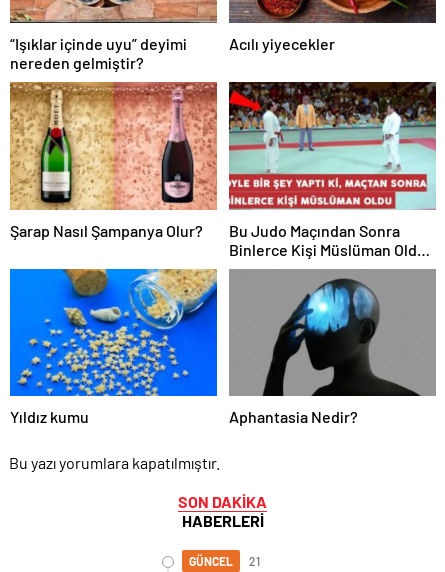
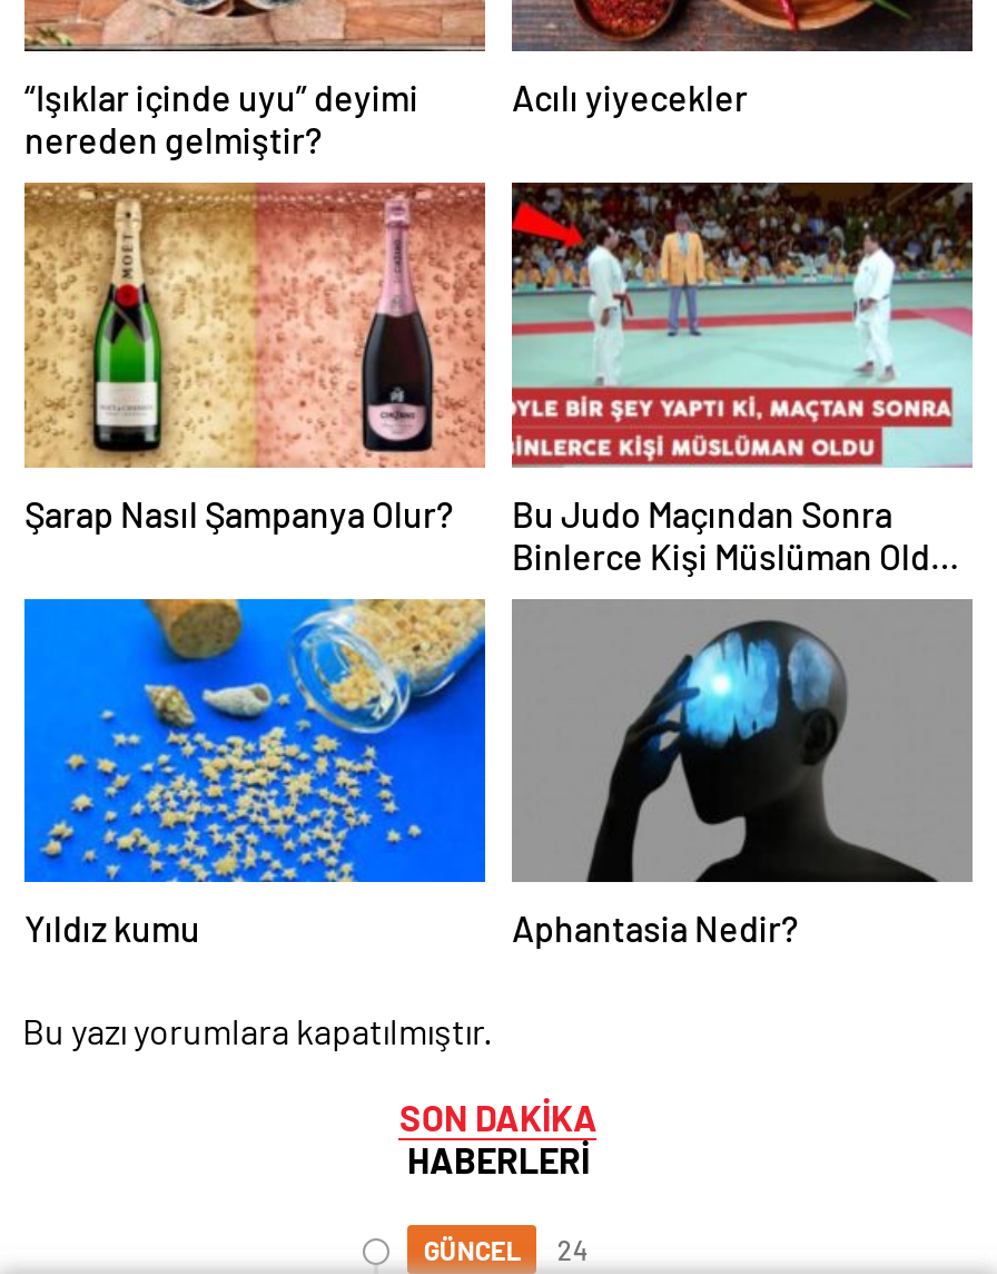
[189,554,260,568] GÜNCEL 21 -> [424,1234,588,1265] GÜNCEL 24

